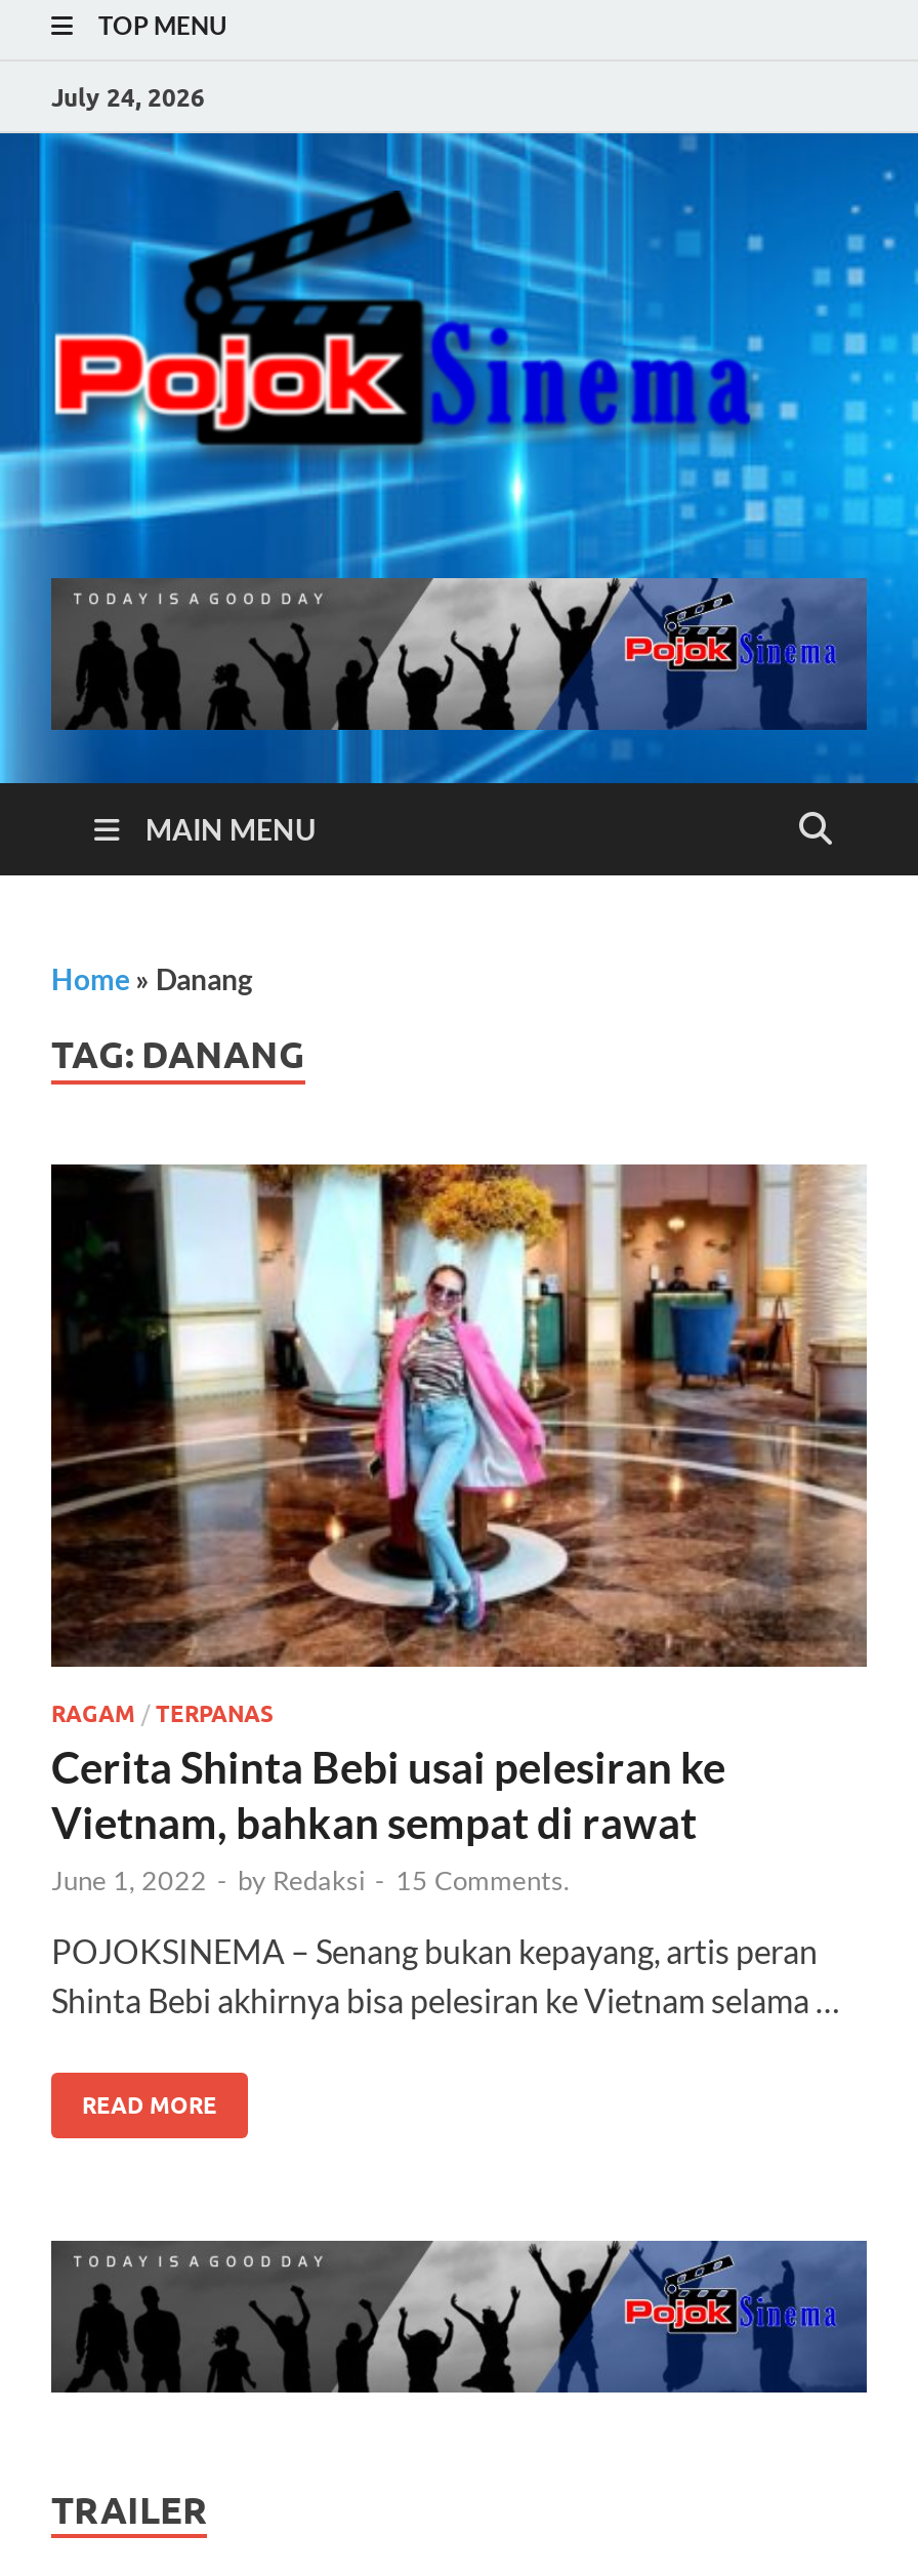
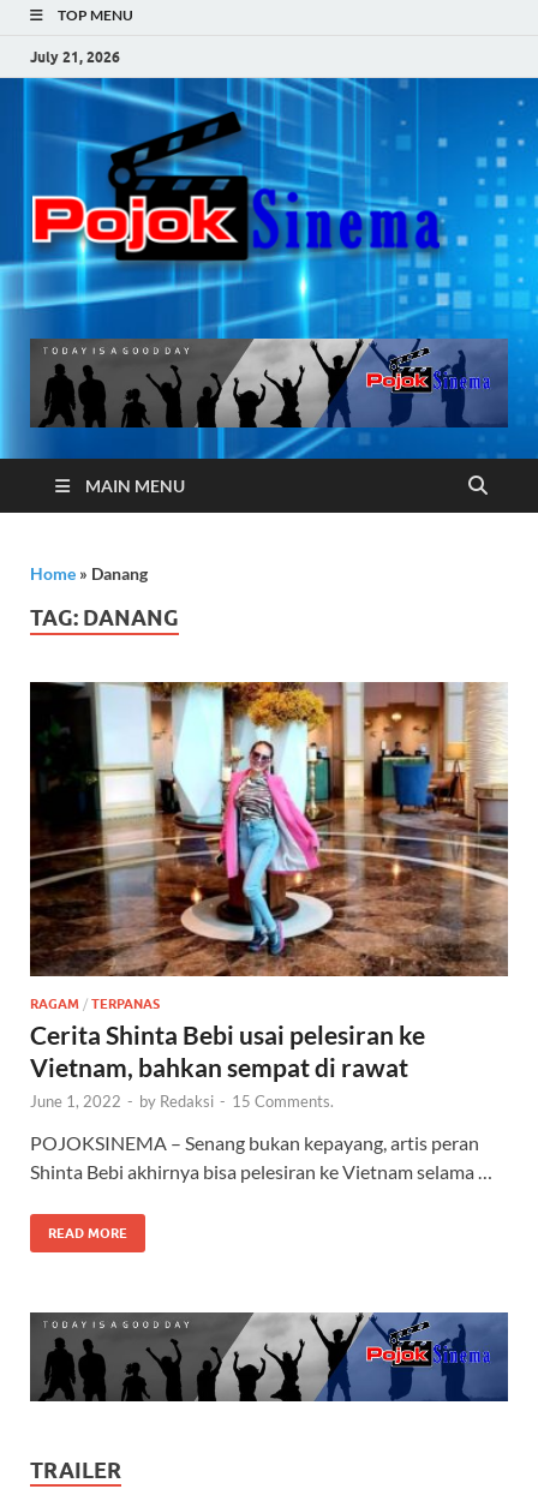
[51,81,205,112] July 24, 2026 -> [30,47,120,65] July 21, 2026

